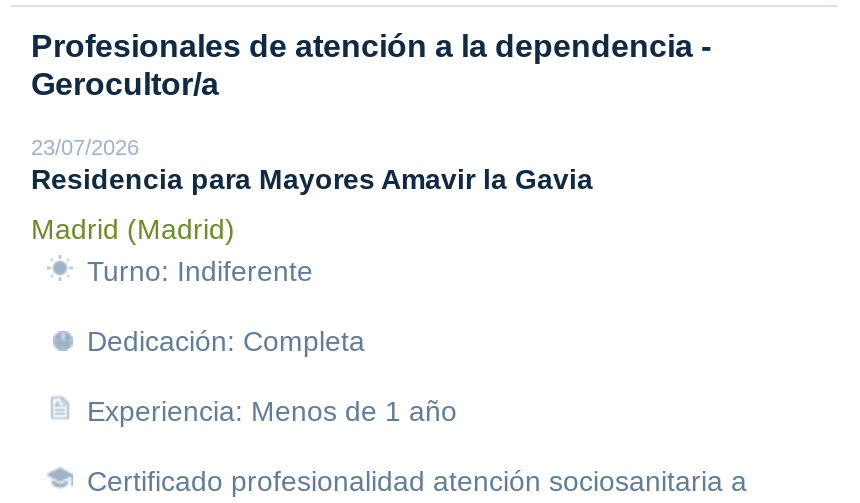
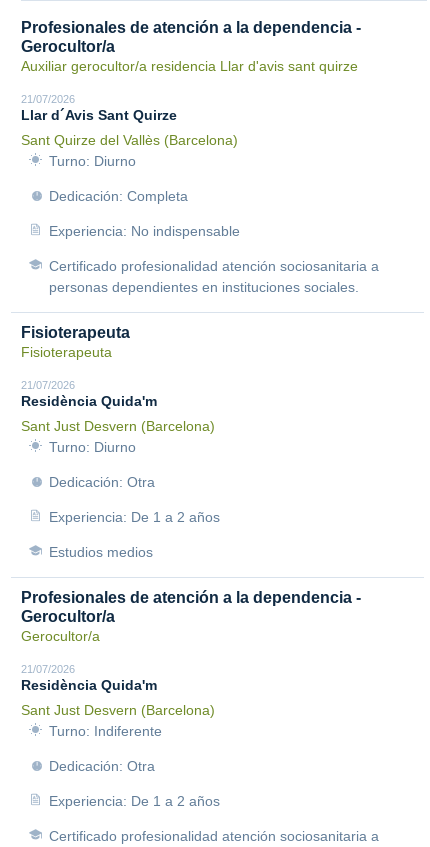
[31,135,593,245] 23/07/2026 | Residencia para Mayores Amavir la Gavia | Madrid (Madrid) -> [21,58,358,169] Auxiliar gerocultor/a residencia Llar d'avis sant quirze | 21/07/2026 | Llar d´Avis Sant Quirze | Sant Quirze del Vallès (Barcelona) | Turno: Diurno
moved [87,255,313,287] -> [49,723,162,739]: Turno: Indiferente
[87,395,457,427] Experiencia: Menos de 1 año -> [21,223,379,809] Experiencia: No indispensable | Certificado profesionalidad atención sociosanitaria a | personas dependientes en instituciones sociales. | Fisioterapeuta | Fisioterapeuta | 21/07/2026 | Residència Quida'm | Sant Just Desvern (Barcelona) | Turno: Diurno | Dedicación: Otra | Experiencia: De 1 a 2 años | Estudios medios | Profesionales de atención a la dependencia - | Gerocultor/a | Gerocultor/a | 21/07/2026 | Residència Quida'm | Sant Just Desvern (Barcelona) | Dedicación: Otra | Experiencia: De 1 a 2 años

